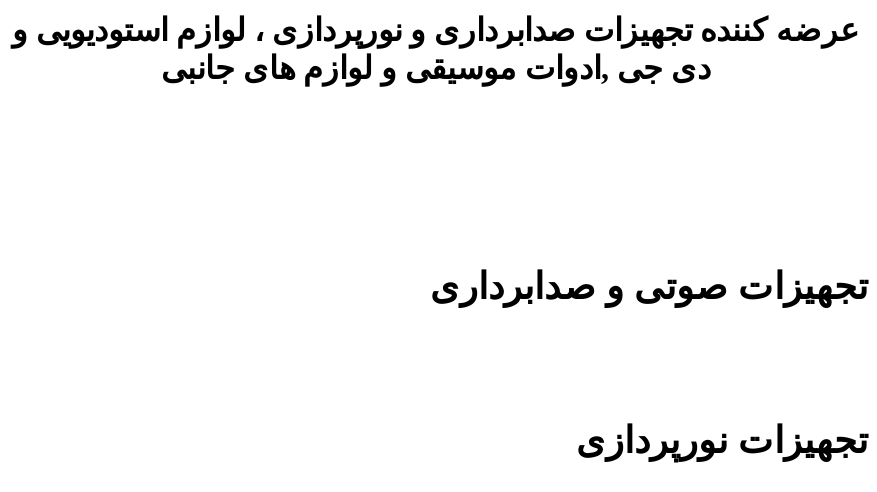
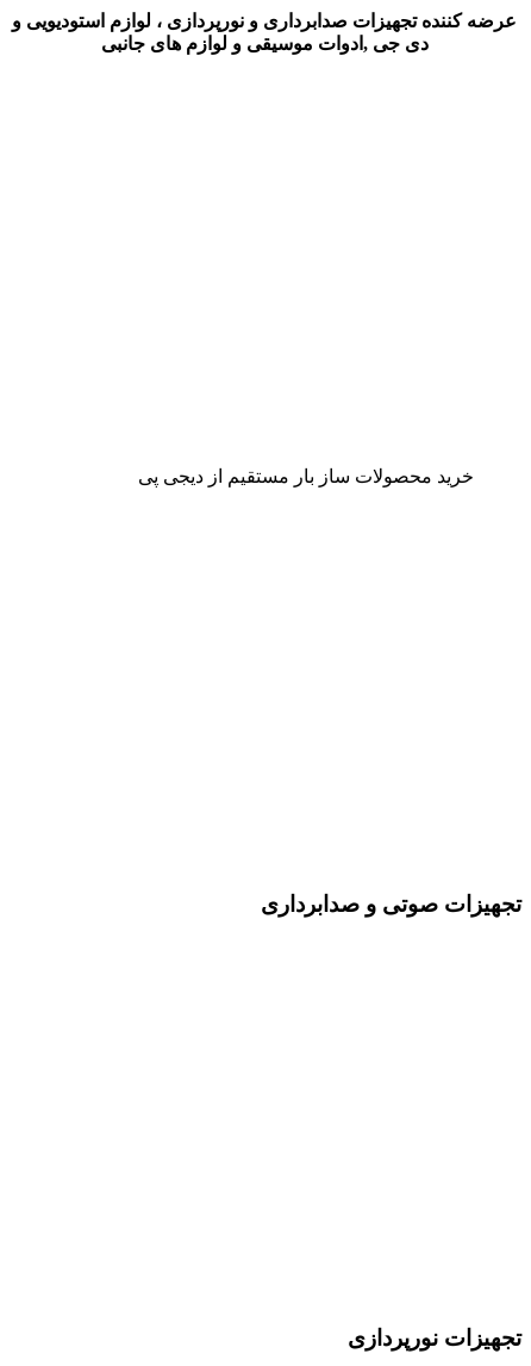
none -> [138,467,474,487] خرید محصولات ساز بار مستقیم از دیجی پی

